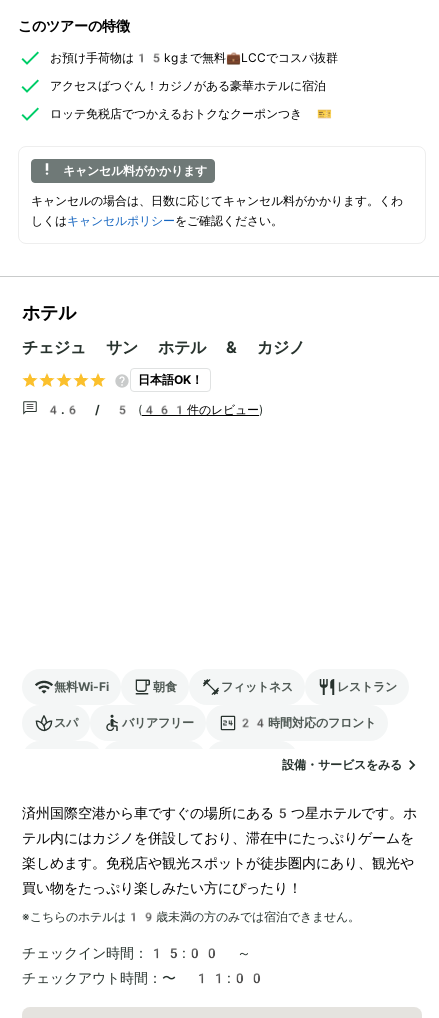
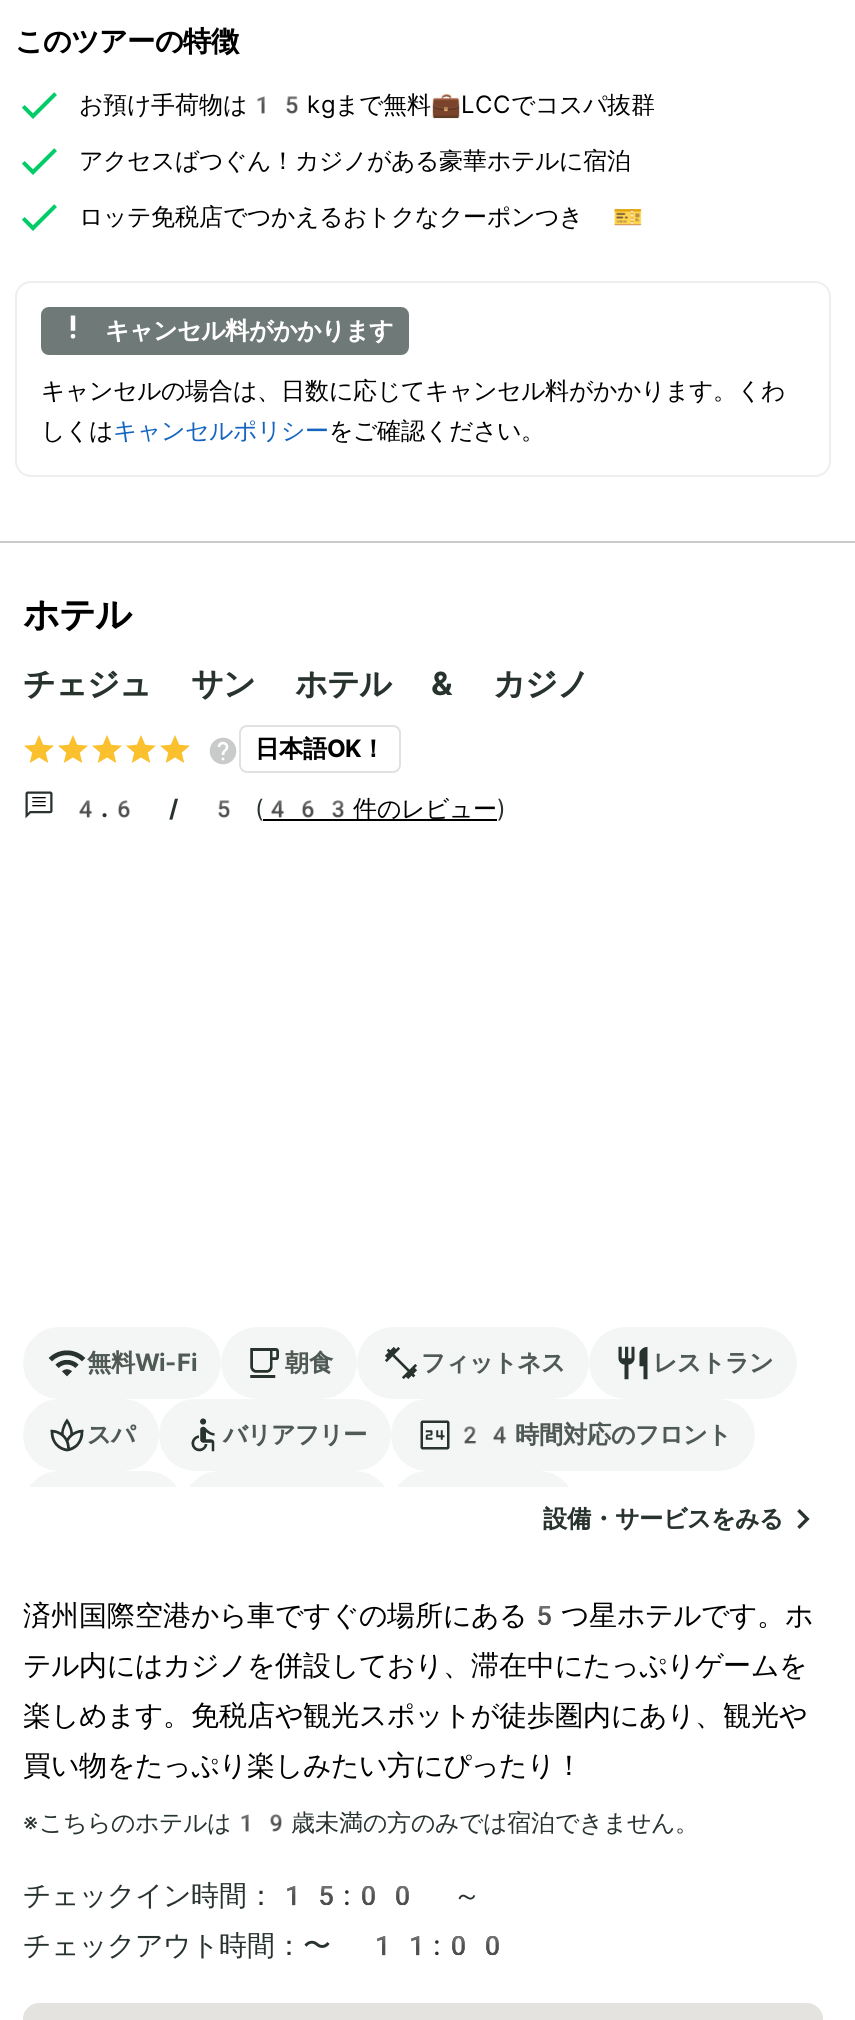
[46,403,263,417] 4.6 / 5 (461件のレビュー) -> [71,795,505,823] 4.6 / 5 (463件のレビュー)

